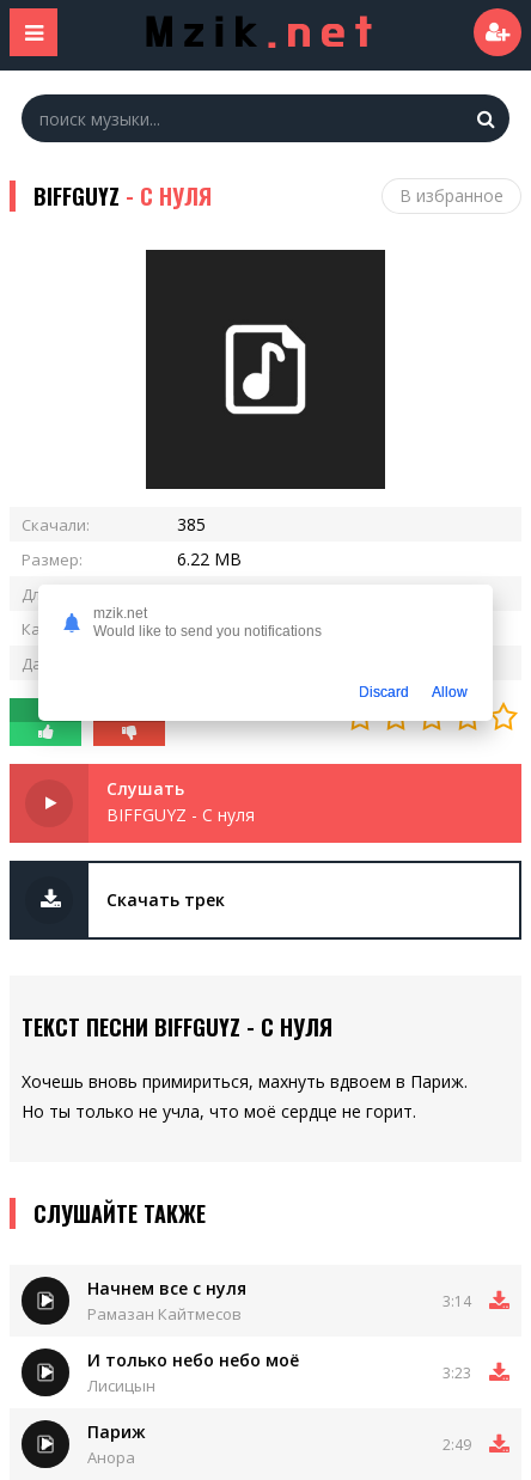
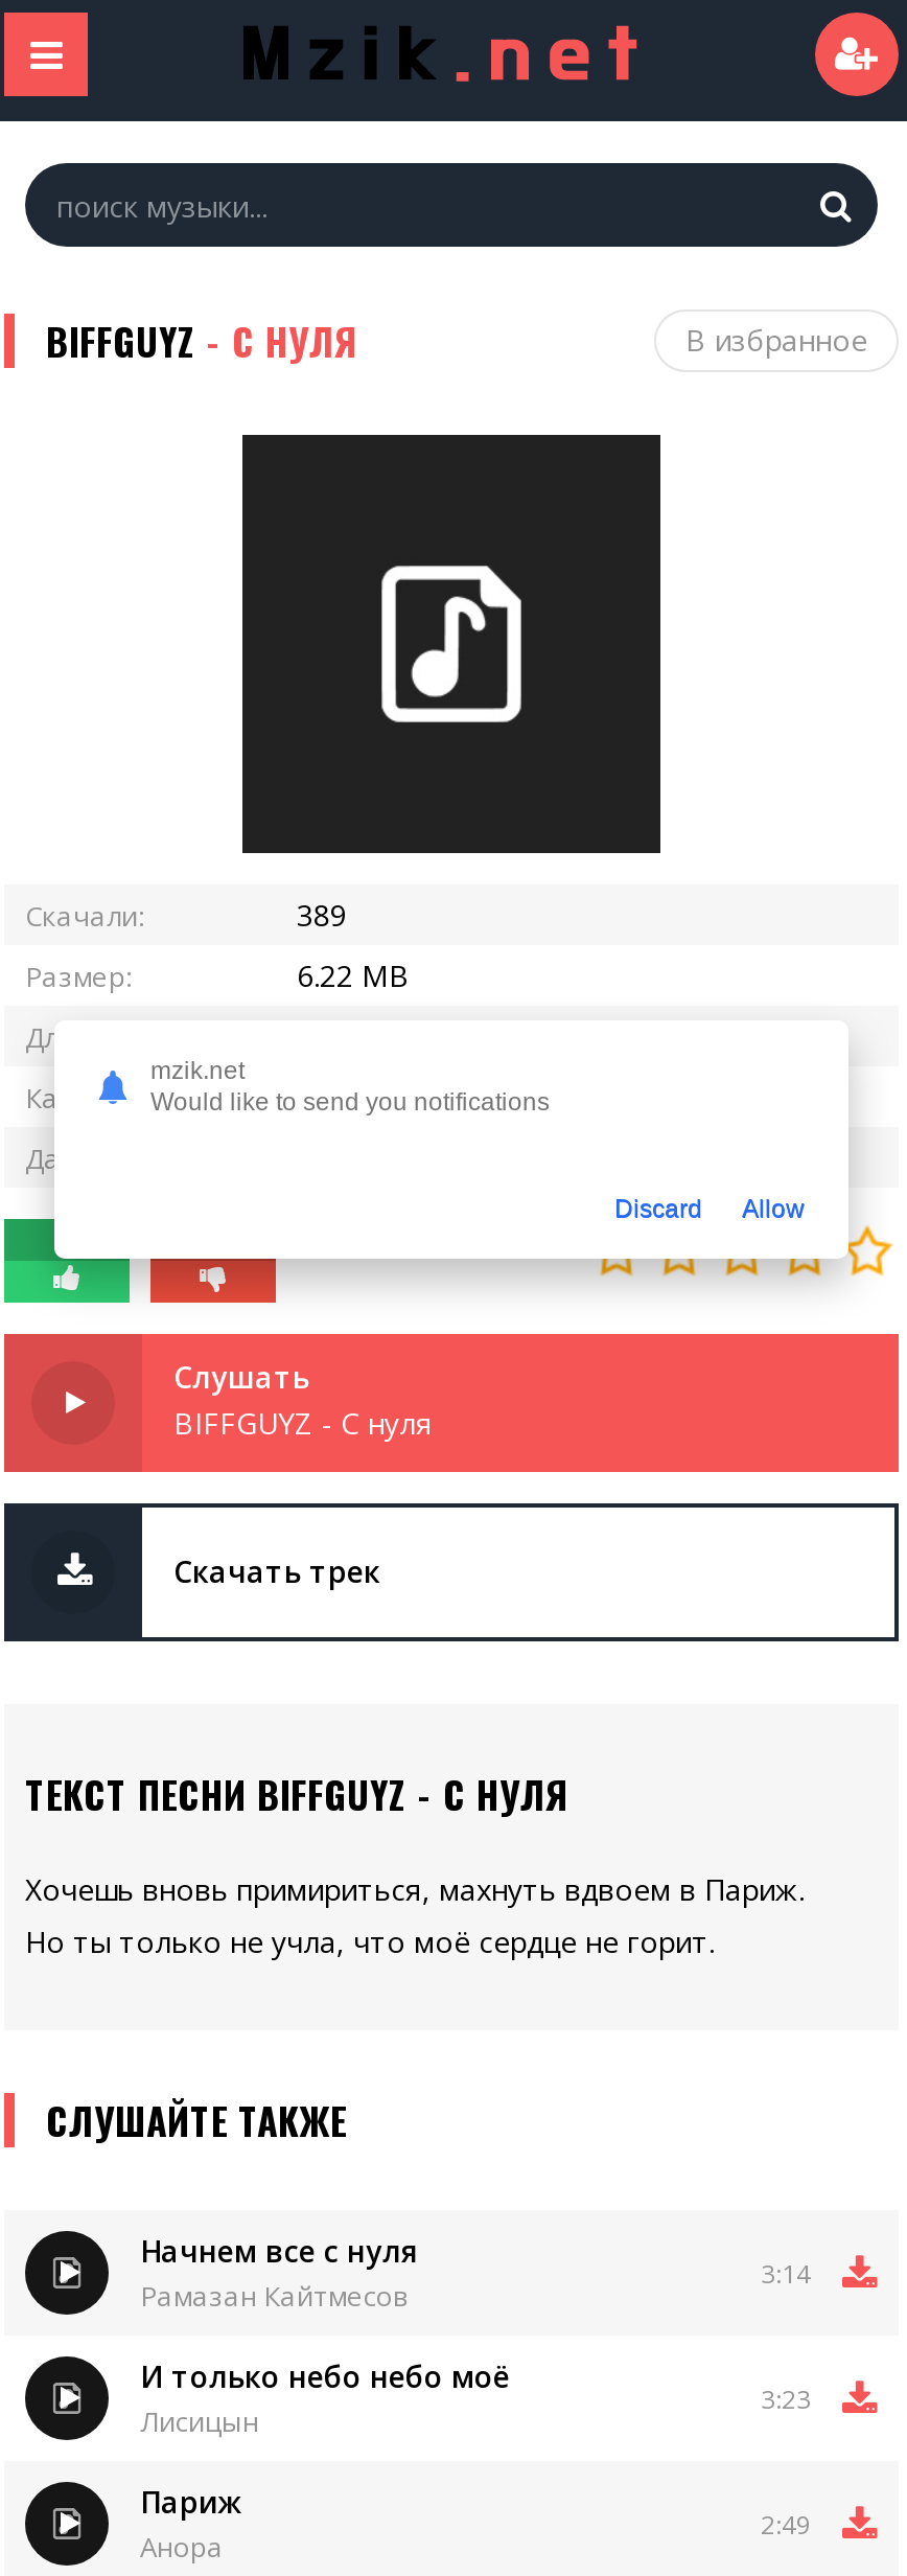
[177,513,206,536] 385 -> [297,895,347,935] 389

